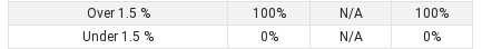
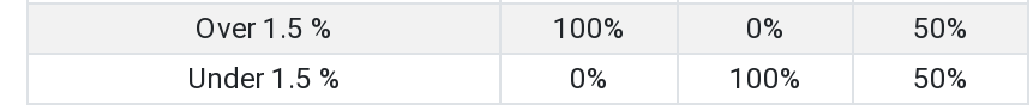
[339,6,449,21] N/A | 100% -> [746,12,968,45] 0% | 50%
[339,29,441,45] N/A | 0% -> [729,62,968,95] 100% | 50%

